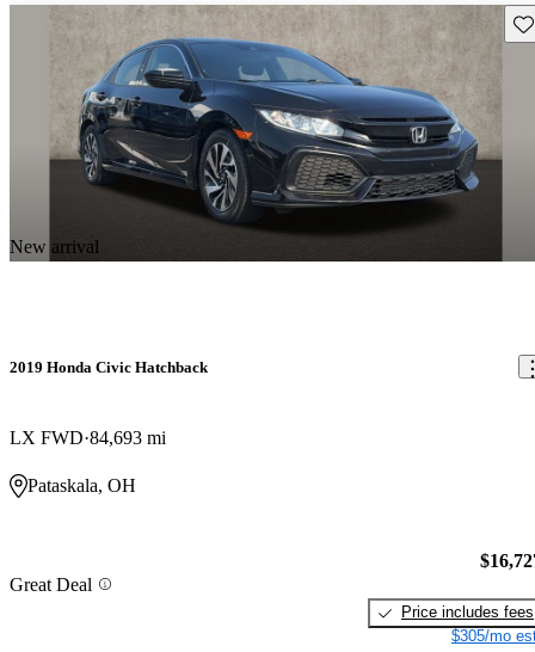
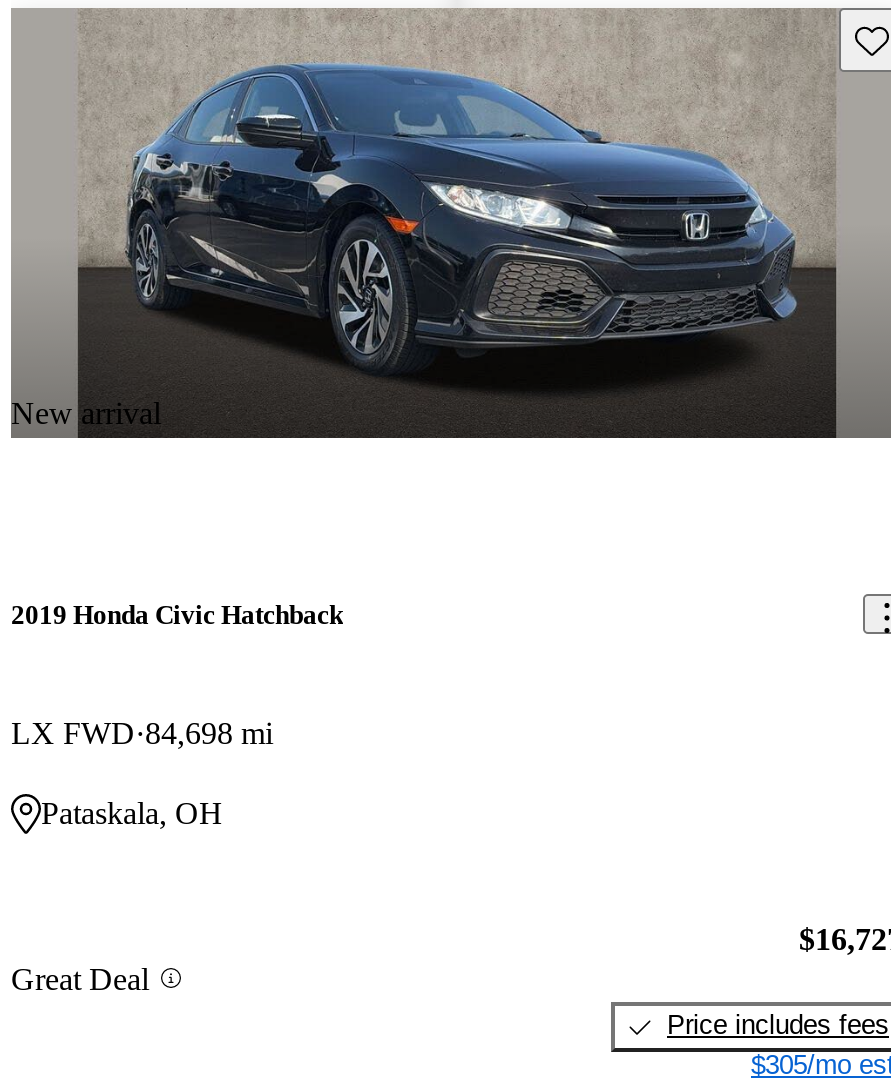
[10,427,166,447] LX FWD 84,693 mi -> [11,715,273,749] LX FWD 84,698 mi

